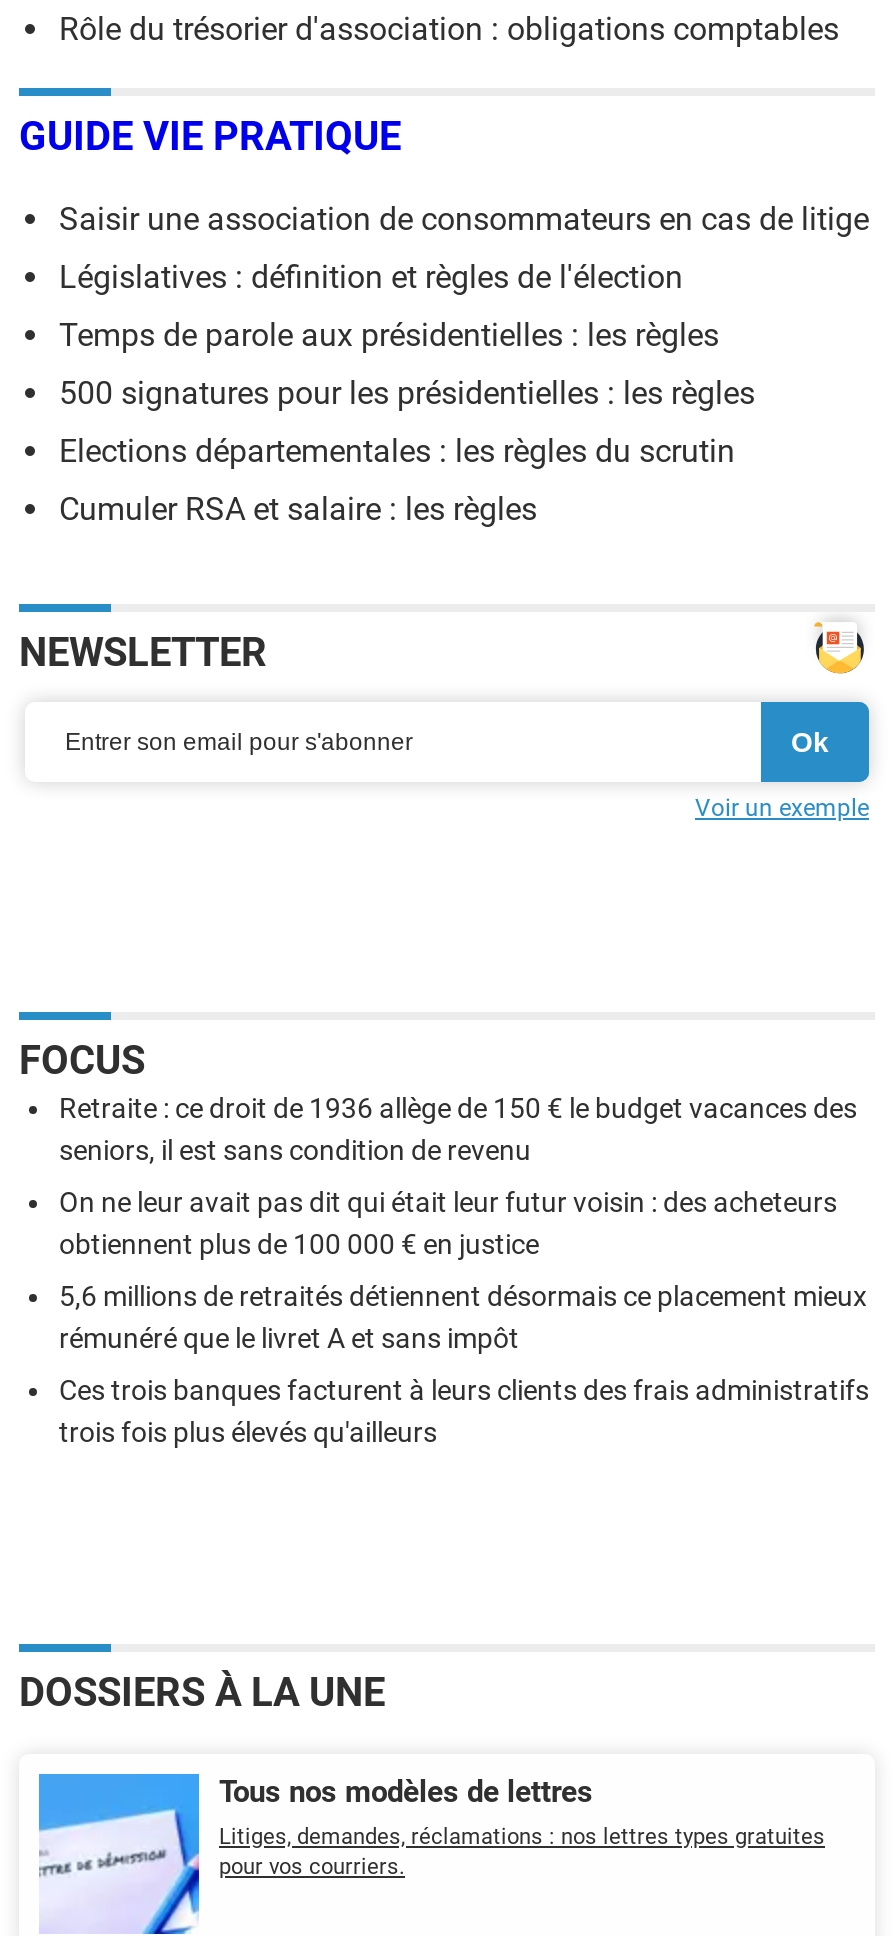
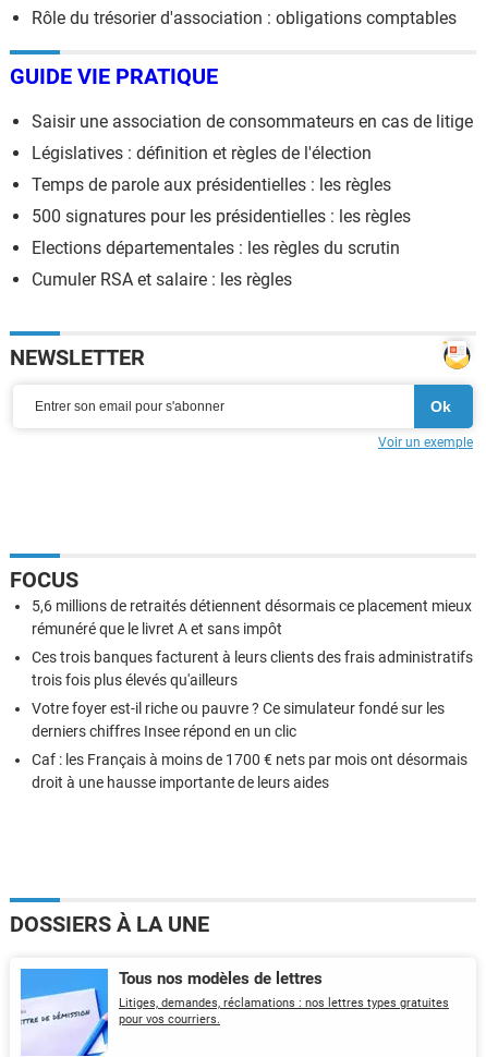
[59,1093,857,1261] Retraite : ce droit de 1936 allège de 150 € le budget vacances des | seniors, il est sans condition de revenu | On ne leur avait pas dit qui était leur futur voisin : des acheteurs | obtiennent plus de 100 000 € en justice -> none
moved [59,1281,869,1449] -> [32,598,473,689]: 5,6 millions de retraités détiennent désormais ce placement mieux | rémunéré que le livret A et sans impôt | Ces trois banques facturent à leurs clients des frais administratifs | trois fois plus élevés qu'ailleurs
none -> [32,700,467,792] Votre foyer est-il riche ou pauvre ? Ce simulateur fondé sur les | derniers chiffres Insee répond en un clic | Caf : les Français à moins de 1700 € nets par mois ont désormais | droit à une hausse importante de leurs aides

